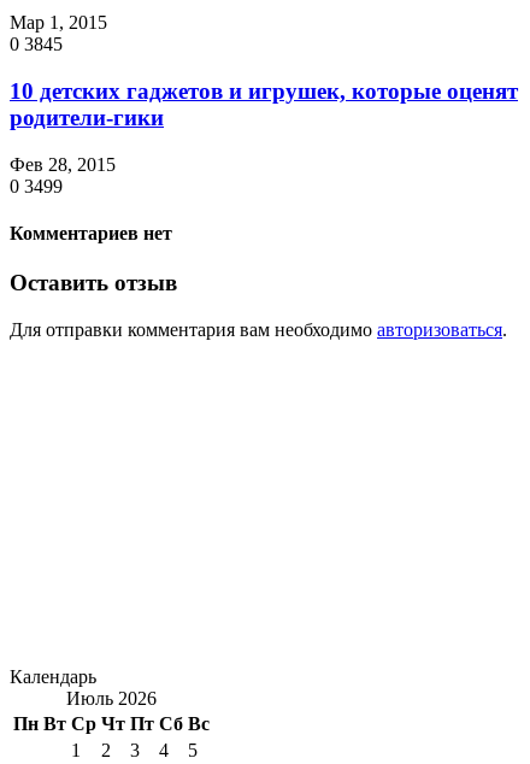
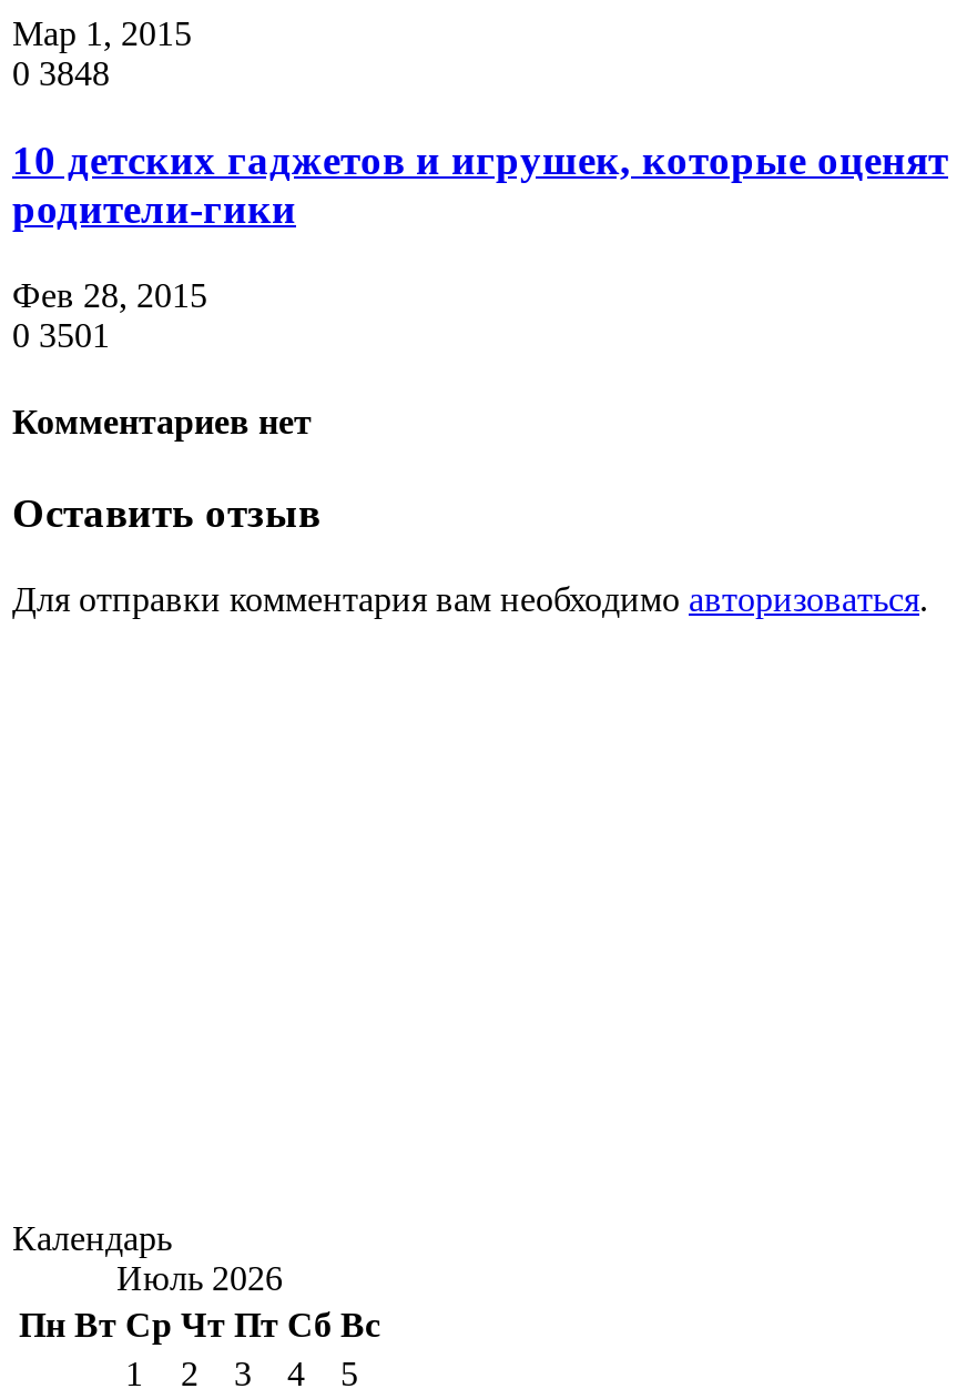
[10,34,63,54] 0 3845 -> [12,55,110,92] 0 3848
[10,175,63,196] 0 3499 -> [12,315,110,353] 0 3501

